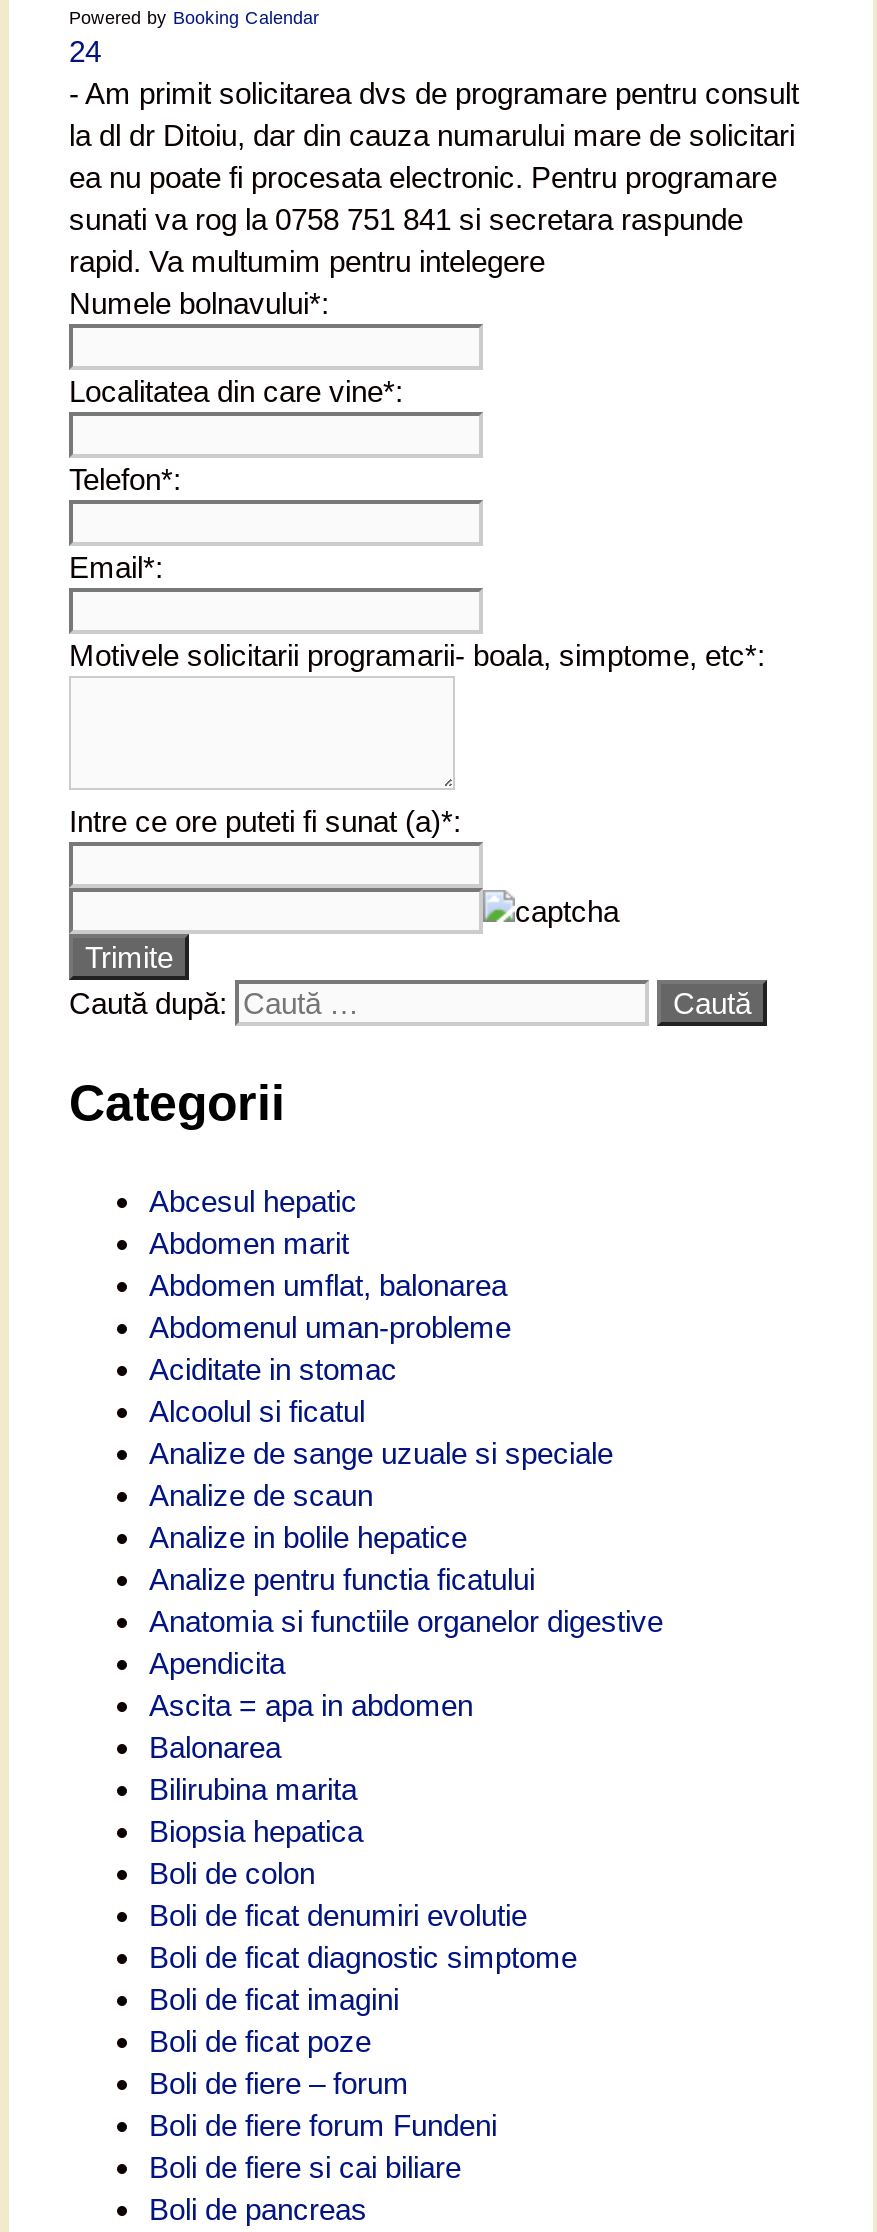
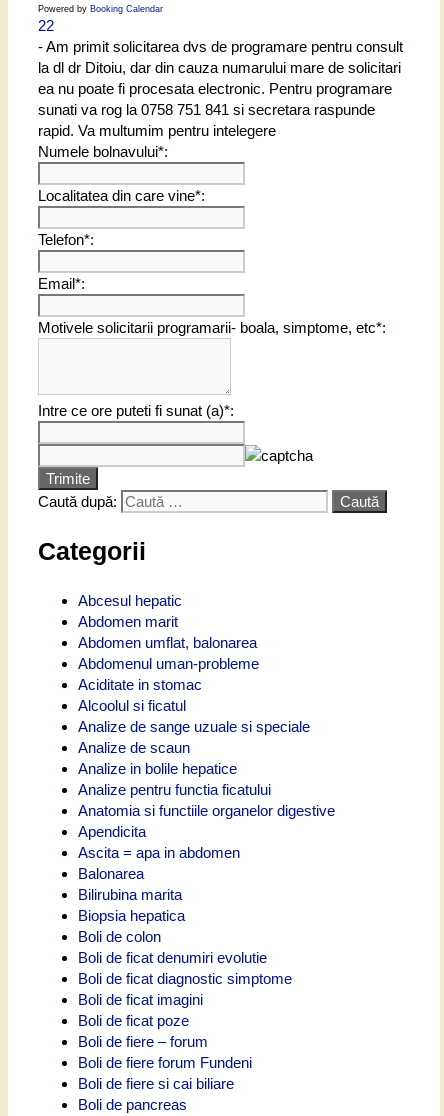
[69,34,101,68] 24 -> [38,17,54,34] 22

